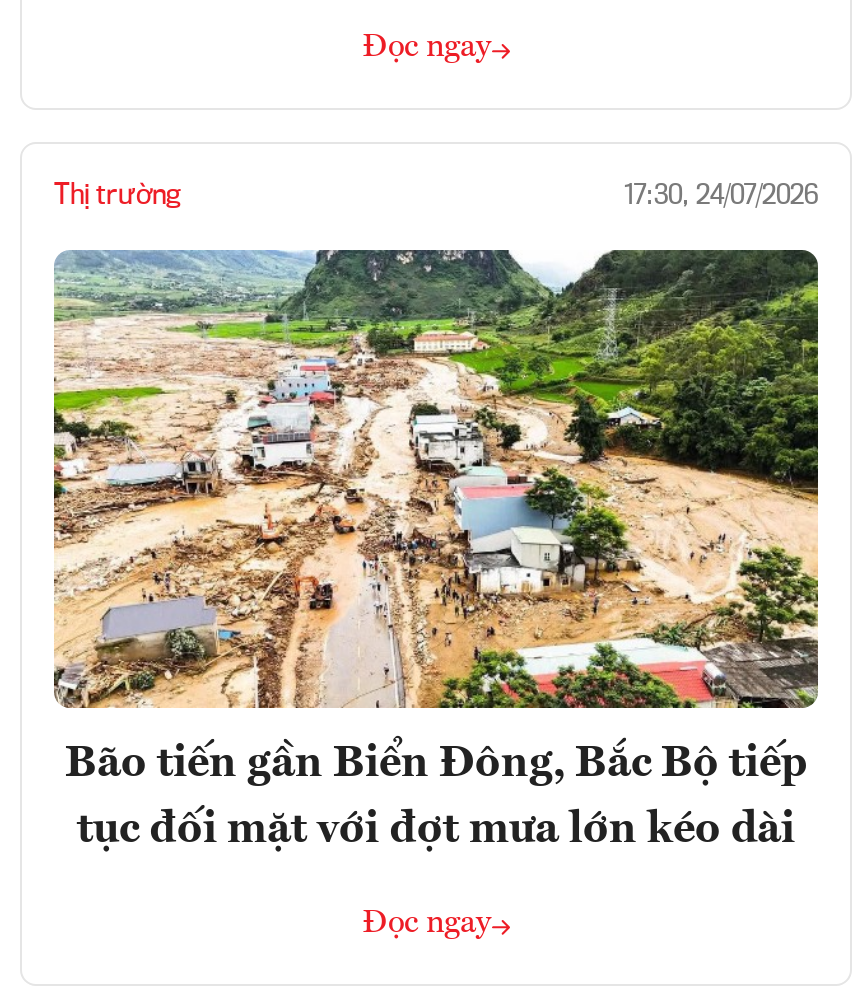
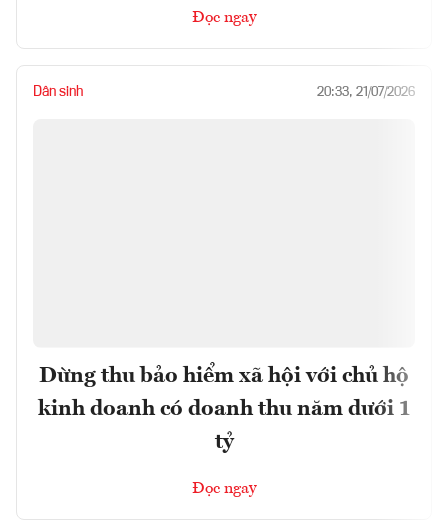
[54,182,818,210] Thị trường | 17:30, 24/07/2026 -> [33,85,415,99] Dân sinh | 20:33, 21/07/2026
[52,248,820,662] [image] -> none
[65,743,807,853] Bão tiến gần Biển Đông, Bắc Bộ tiếp | tục đối mặt với đợt mưa lớn kéo dài -> [38,365,410,453] Dừng thu bảo hiểm xã hội với chủ hộ | kinh doanh có doanh thu năm dưới 1 | tỷ

